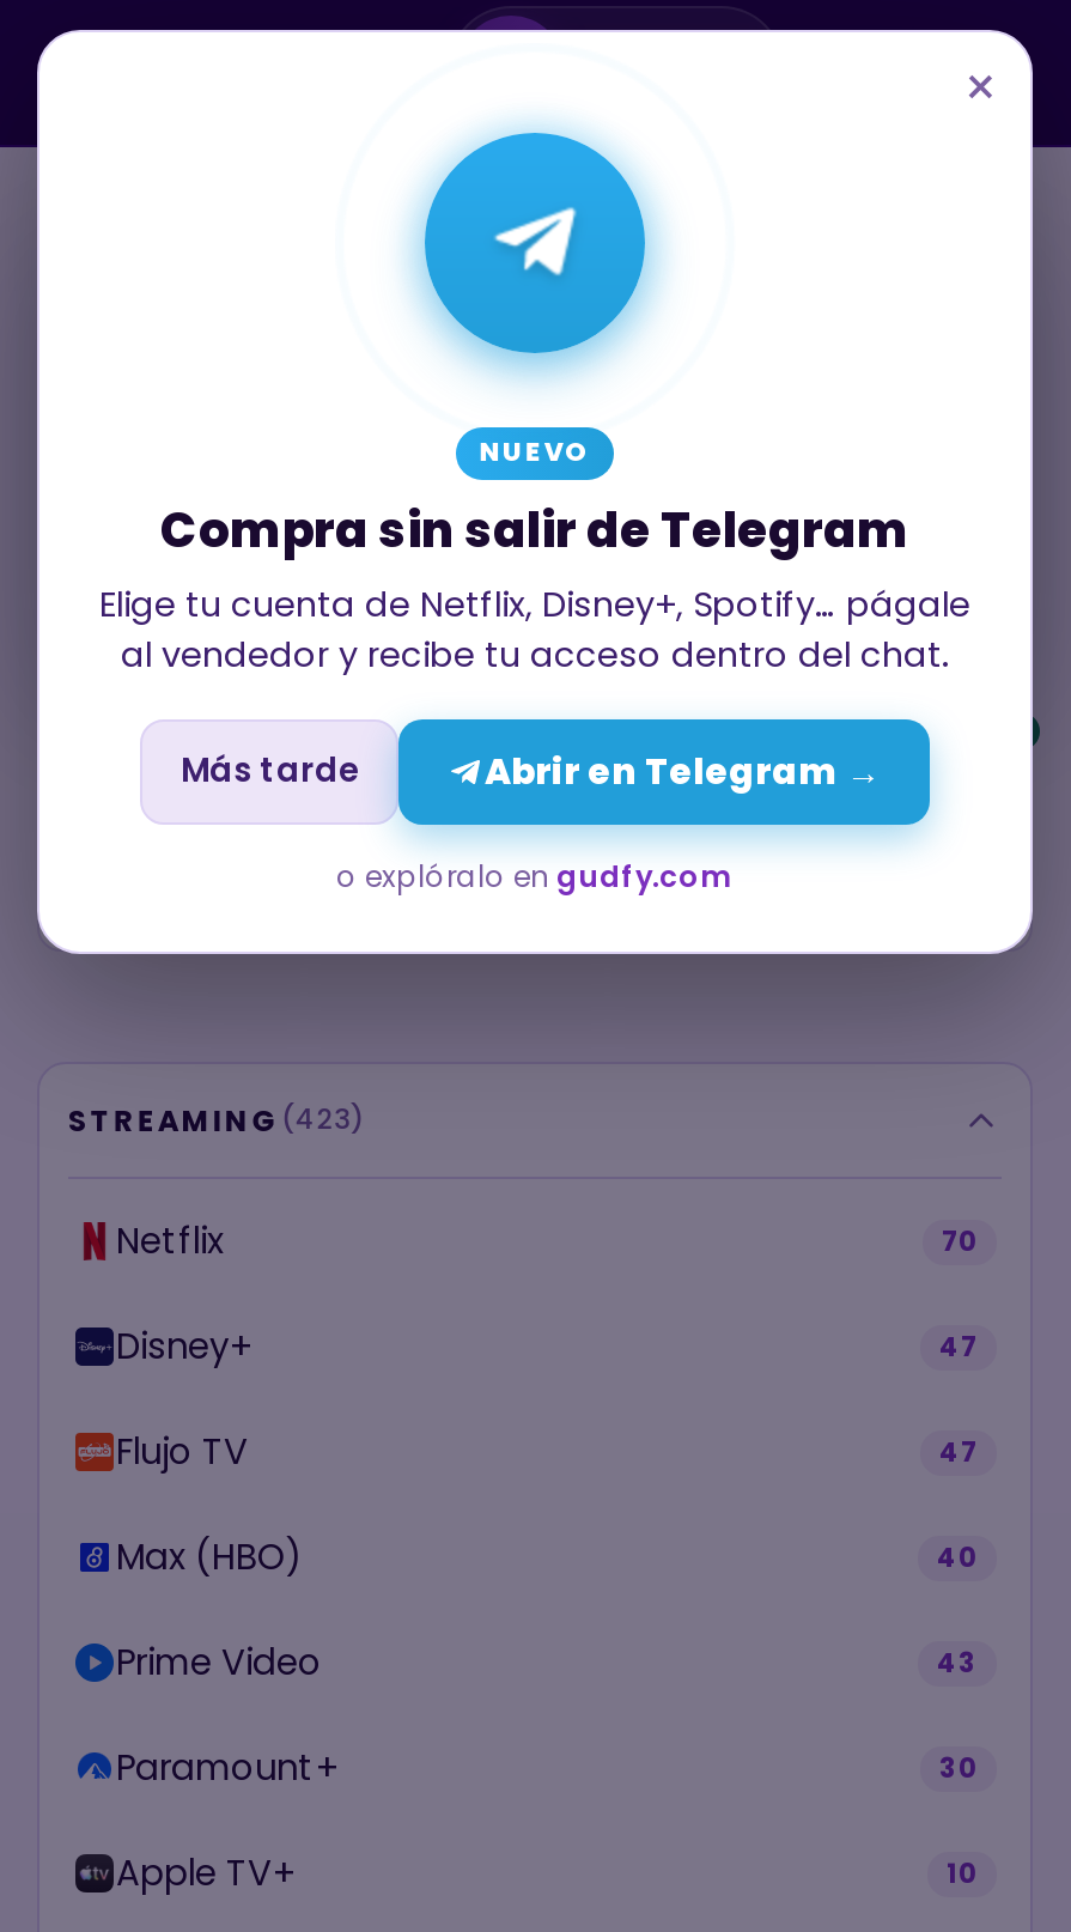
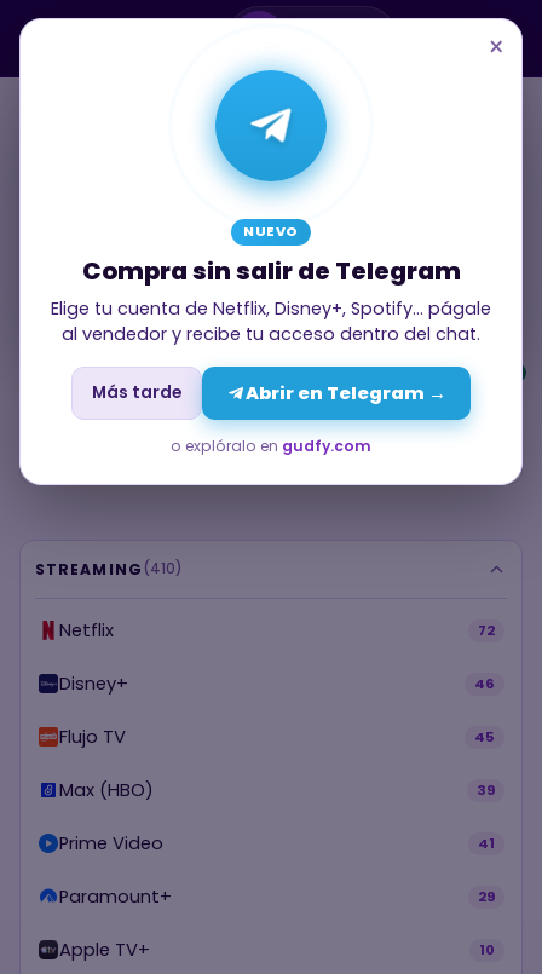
[68,1099,365,1140] STREAMING (423) -> [35,558,183,579] STREAMING (410)
[942,1221,978,1259] 70 -> [478,620,495,639] 72
[939,1326,978,1365] 47 -> [474,673,495,693] 46
[939,1432,978,1470] 47 -> [474,727,495,746] 45
[937,1537,978,1575] 40 -> [477,780,495,799] 39
[937,1642,978,1681] 43 -> [478,833,495,852] 41
[939,1748,978,1786] 30 -> [478,886,495,906] 29

